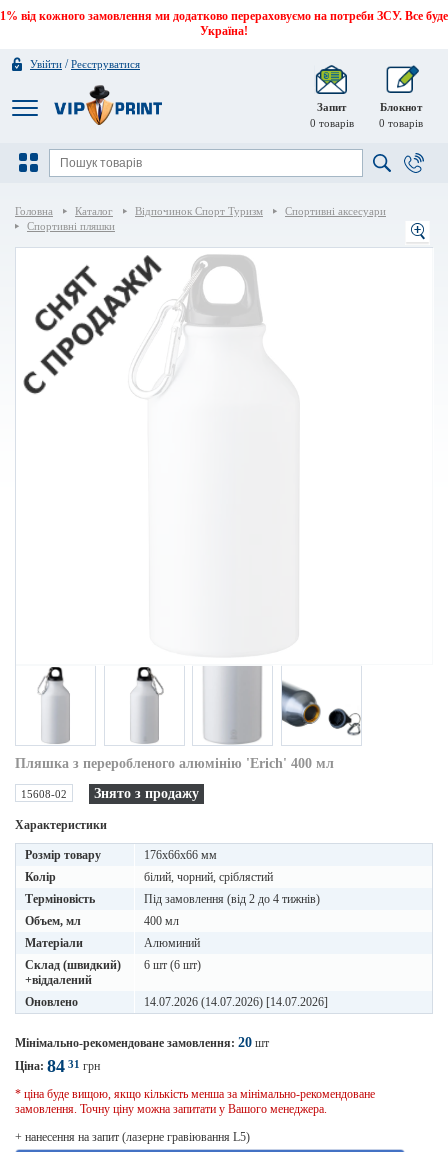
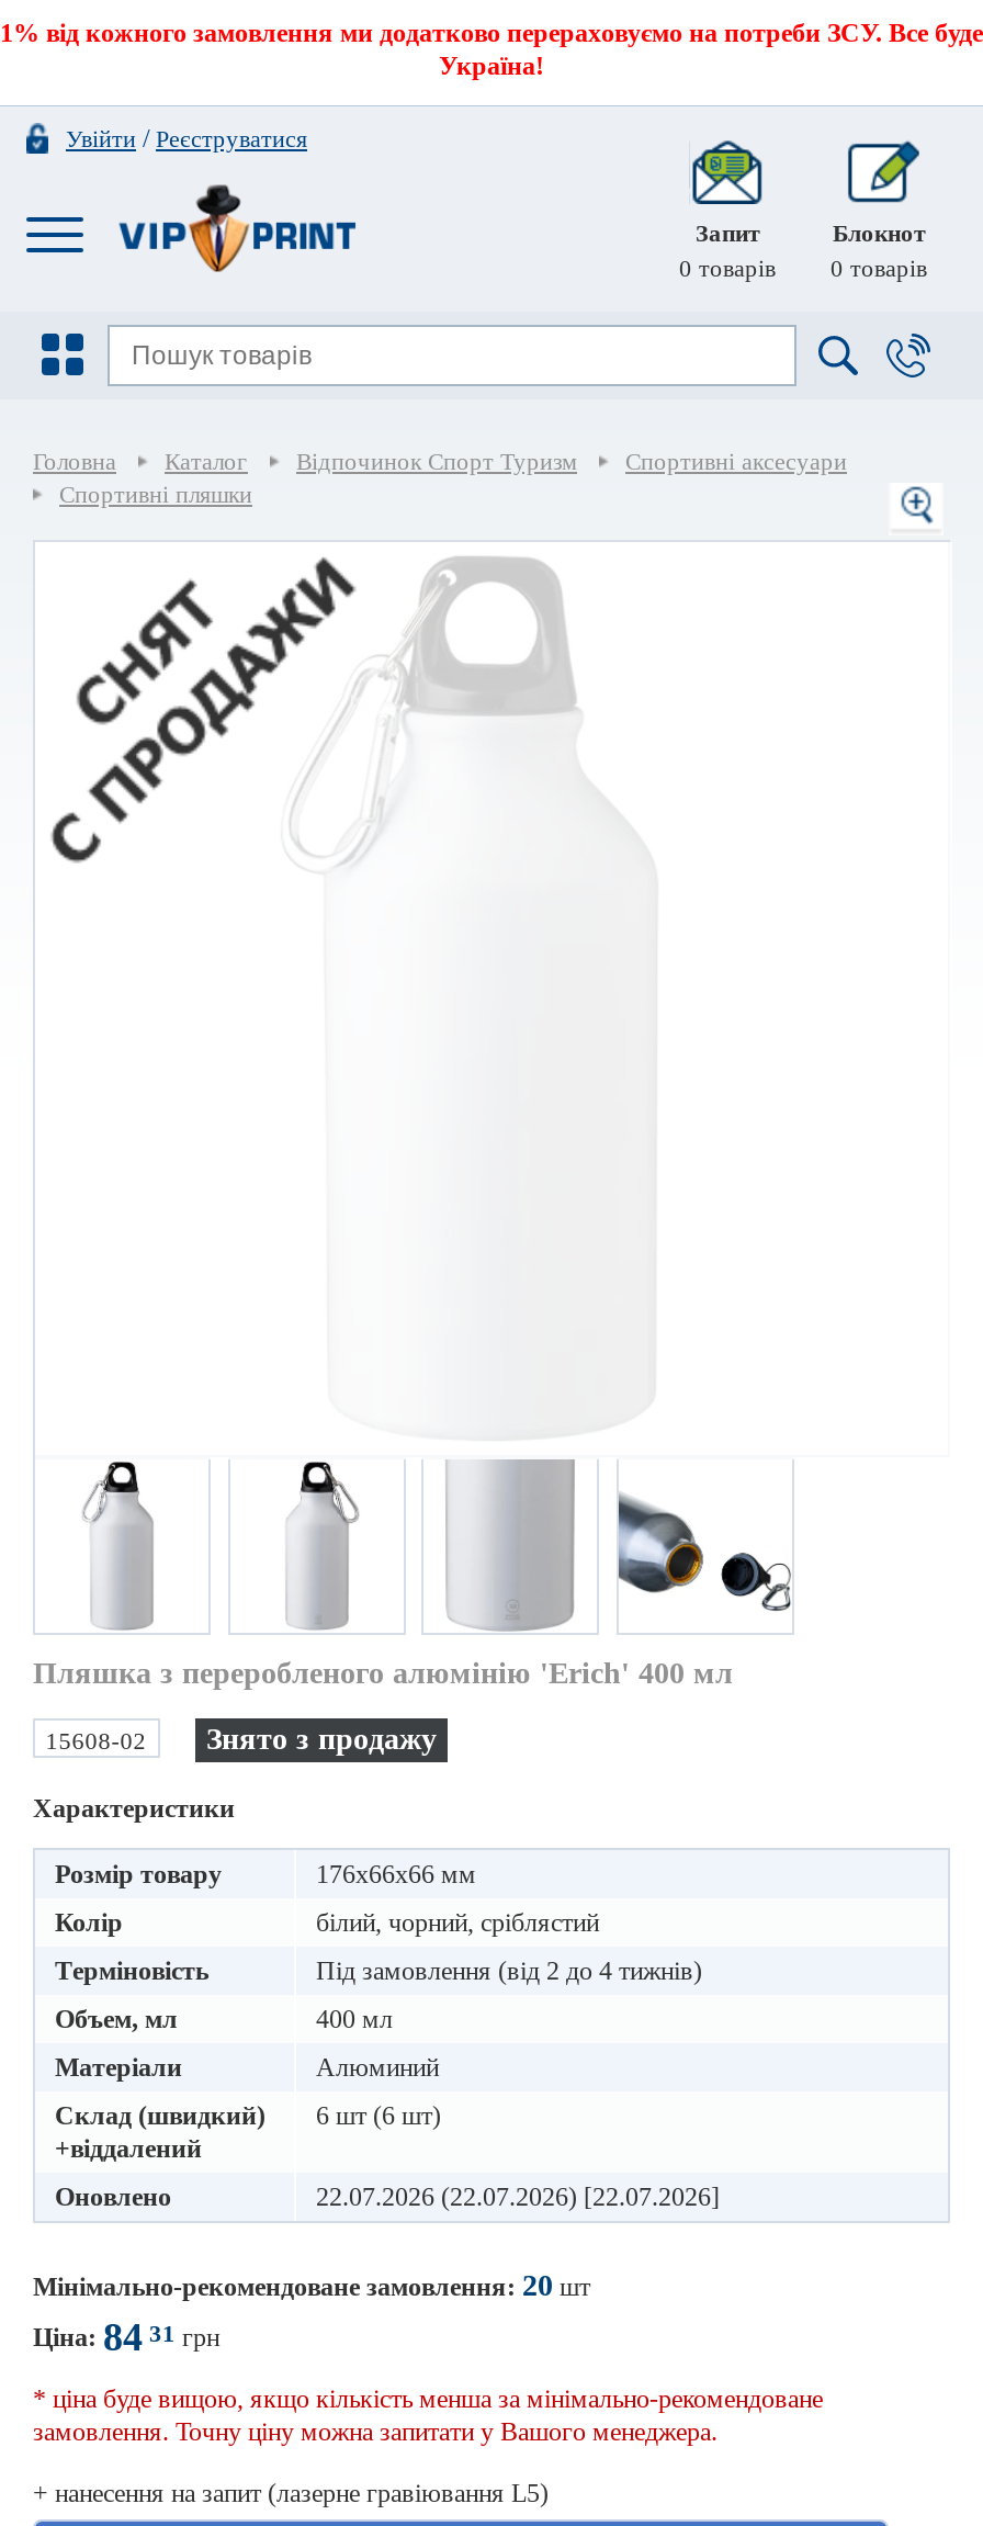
[144,995,328,1009] 14.07.2026 (14.07.2026) [14.07.2026] -> [316,2181,720,2212] 22.07.2026 (22.07.2026) [22.07.2026]

